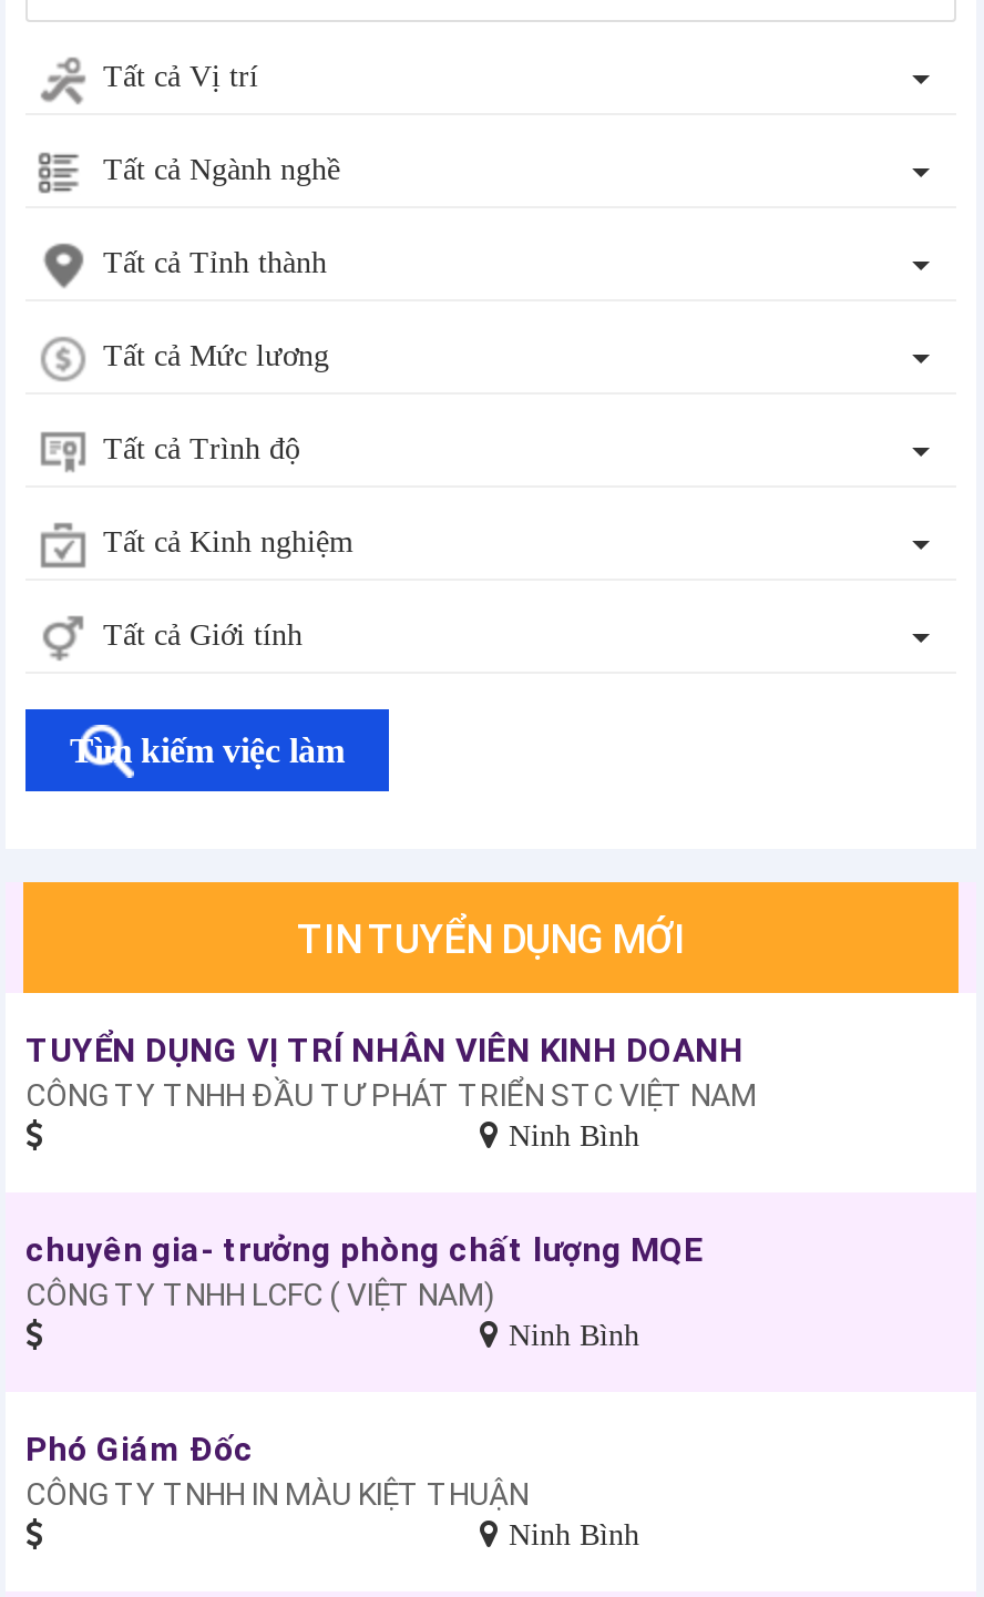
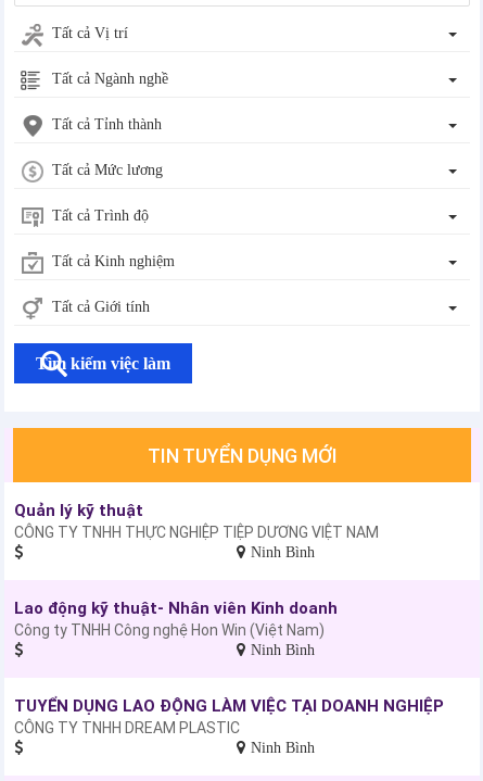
[25,1028,757,1115] TUYỂN DỤNG VỊ TRÍ NHÂN VIÊN KINH DOANH | CÔNG TY TNHH ĐẦU TƯ PHÁT TRIỂN STC VIỆT NAM -> [14,500,379,542] Quản lý kỹ thuật | CÔNG TY TNHH THỰC NGHIỆP TIỆP DƯƠNG VIỆT NAM
[25,1228,704,1314] chuyên gia- trưởng phòng chất lượng MQE | CÔNG TY TNHH LCFC ( VIỆT NAM) -> [14,597,338,640] Lao động kỹ thuật- Nhân viên Kinh doanh | Công ty TNHH Công nghệ Hon Win (Việt Nam)
[25,1427,529,1514] Phó Giám Đốc | CÔNG TY TNHH IN MÀU KIỆT THUẬN -> [14,695,444,738] TUYỂN DỤNG LAO ĐỘNG LÀM VIỆC TẠI DOANH NGHIỆP | CÔNG TY TNHH DREAM PLASTIC

